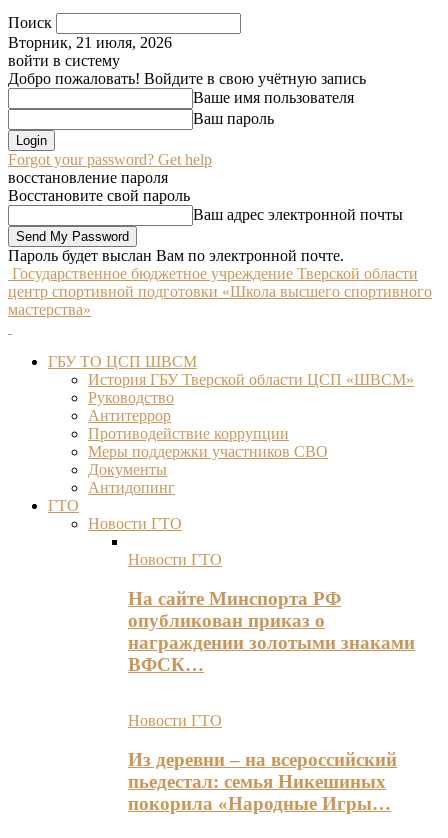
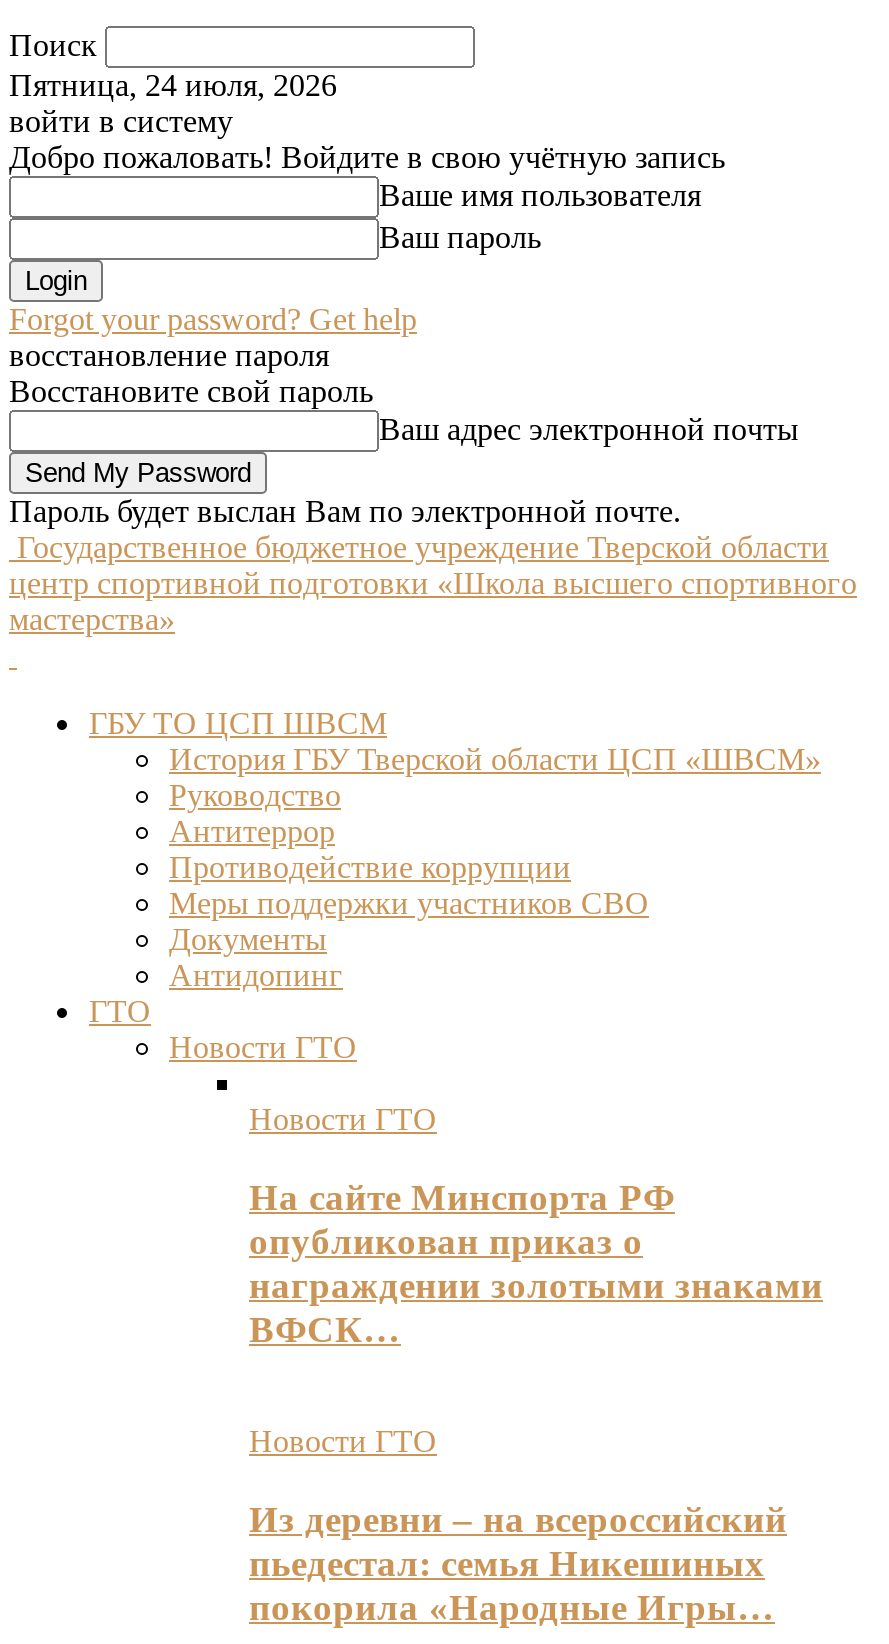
[8,34,172,51] Вторник, 21 июля, 2026 -> [9,68,337,102] Пятница, 24 июля, 2026

